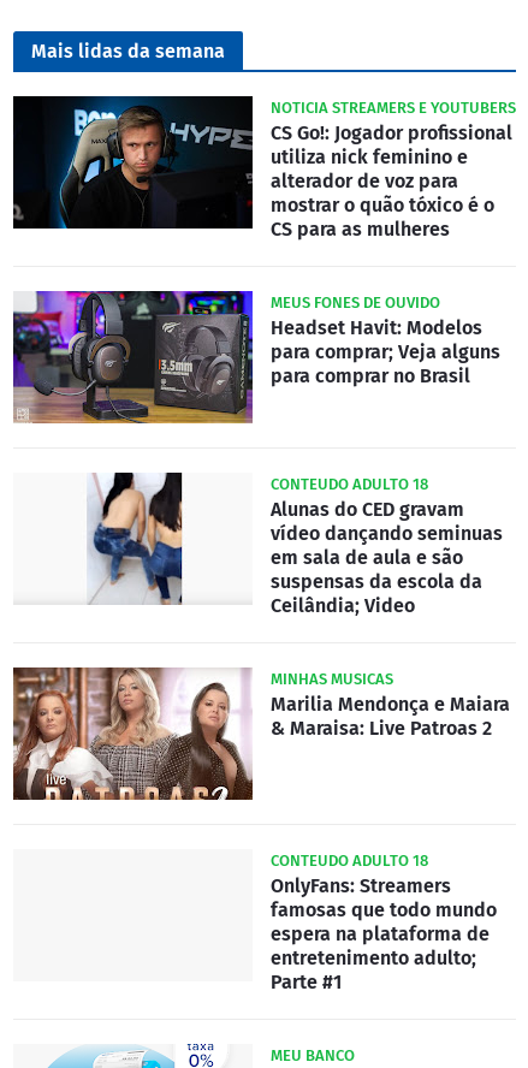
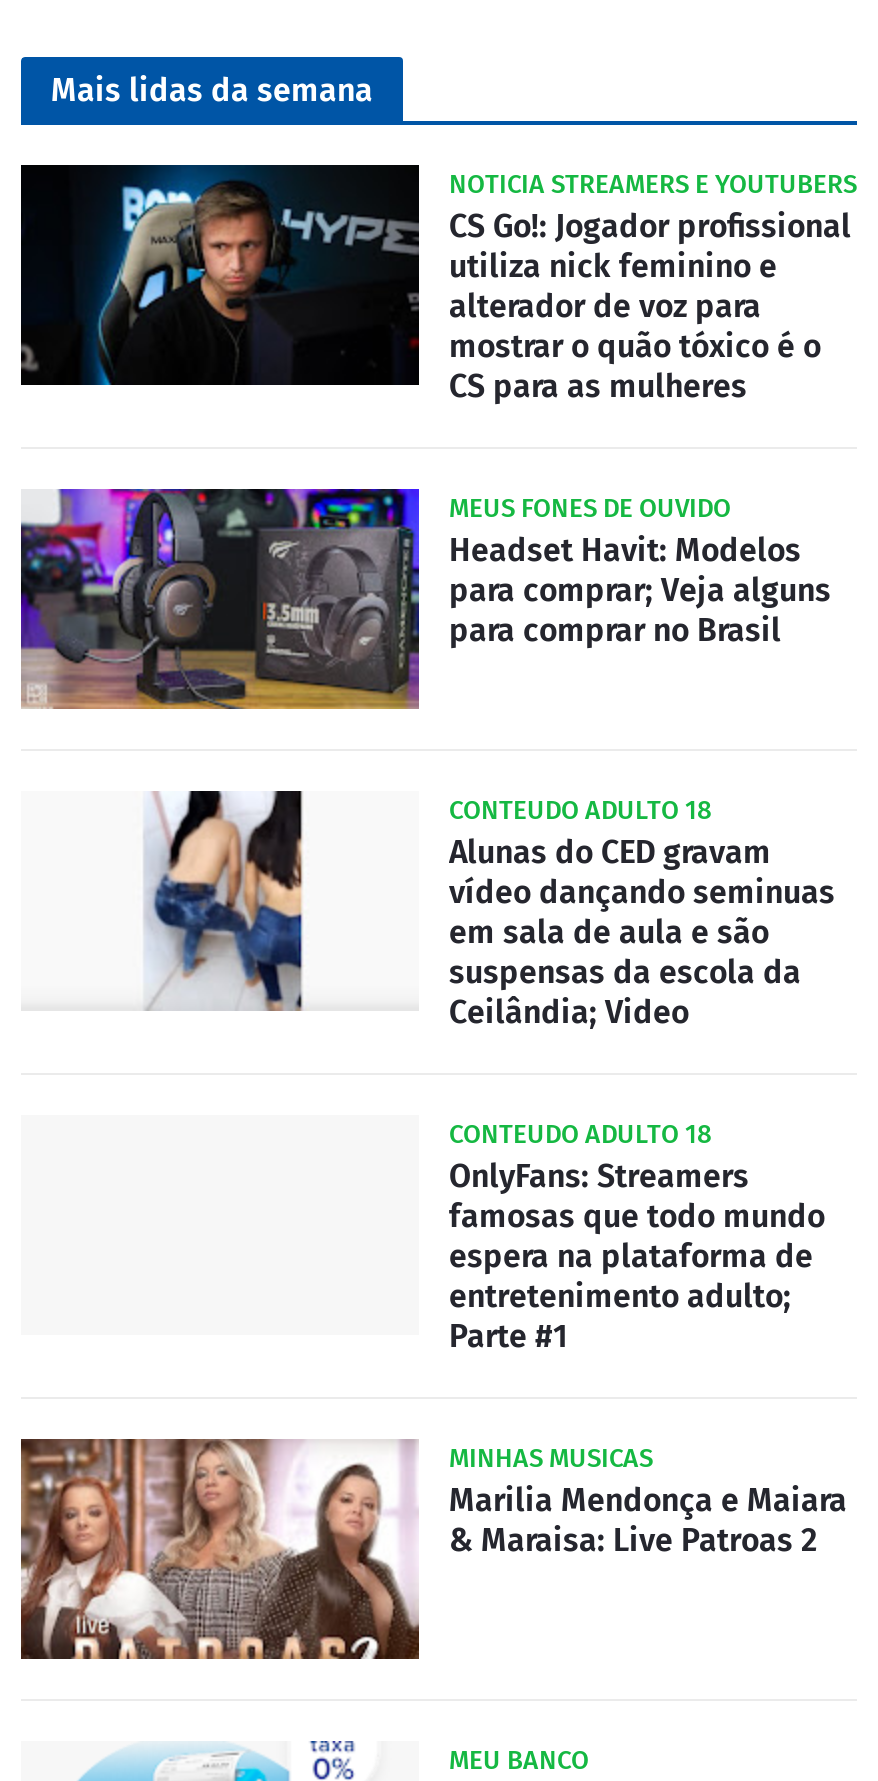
moved [12,666,510,801] -> [19,1437,847,1661]: [image] | MINHAS MUSICAS | Marilia Mendonça e Maiara | & Maraisa: Live Patroas 2
moved [271,851,497,993] -> [449,1119,825,1355]: CONTEUDO ADULTO 18 | OnlyFans: Streamers | famosas que todo mundo | espera na plataforma de | entretenimento adulto; | Parte #1

